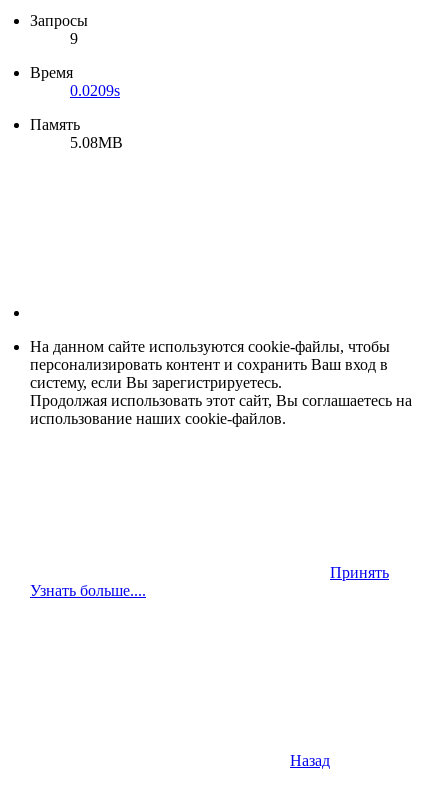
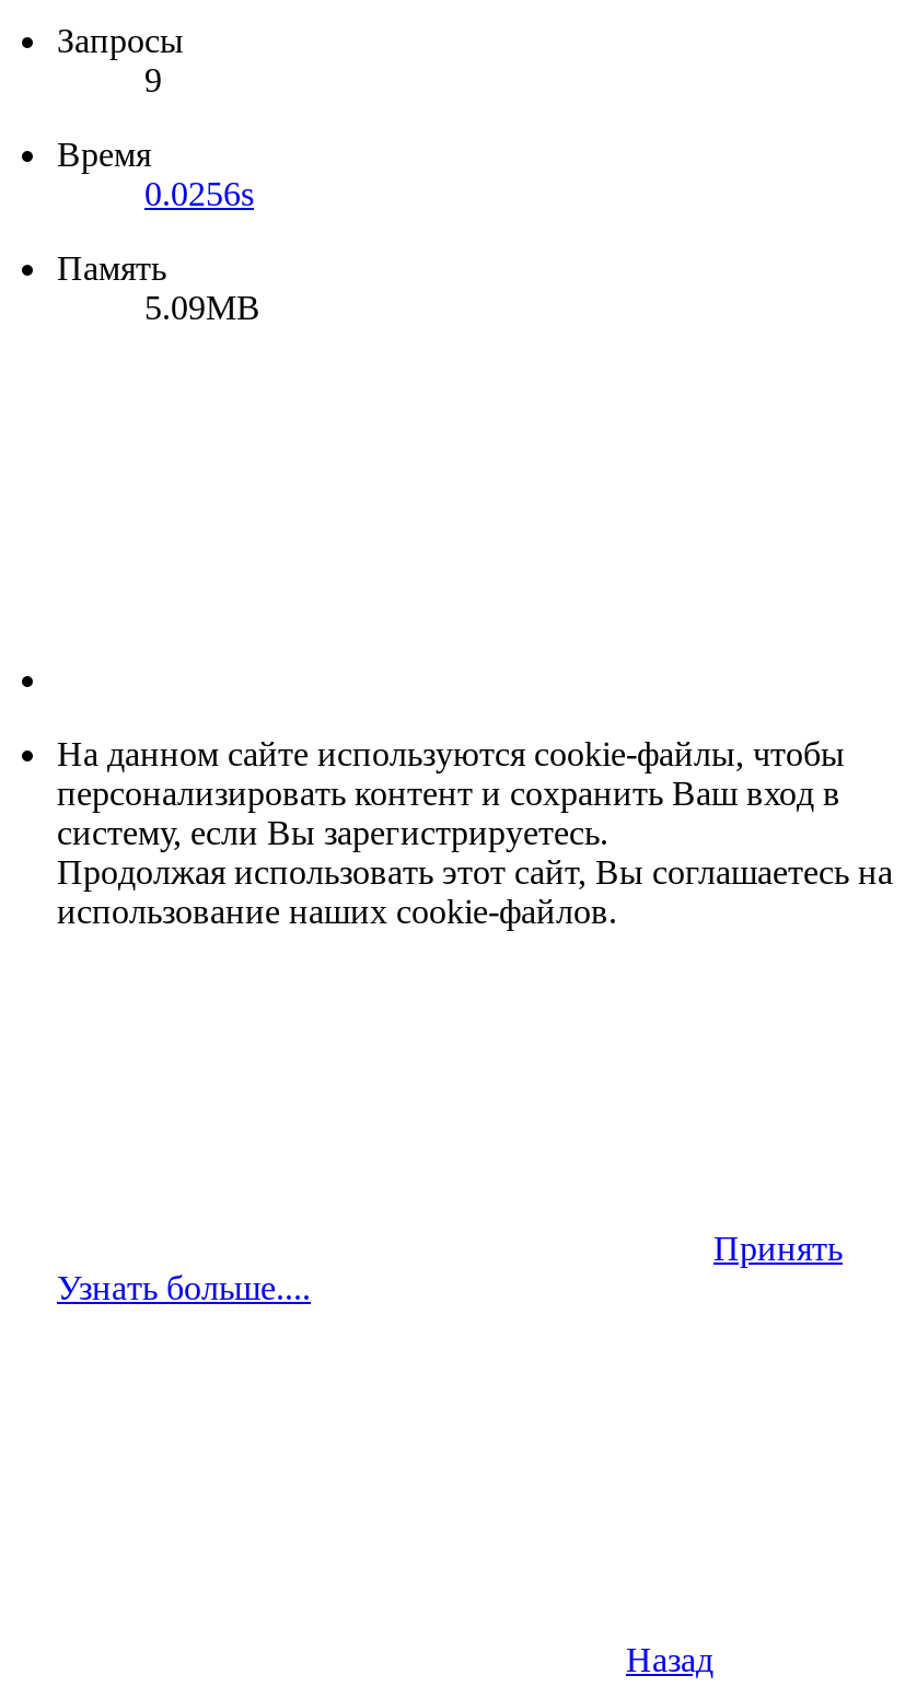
[70,81,120,98] 0.0209s -> [144,174,254,211] 0.0256s
[70,133,123,150] 5.08MB -> [144,288,260,325] 5.09MB

